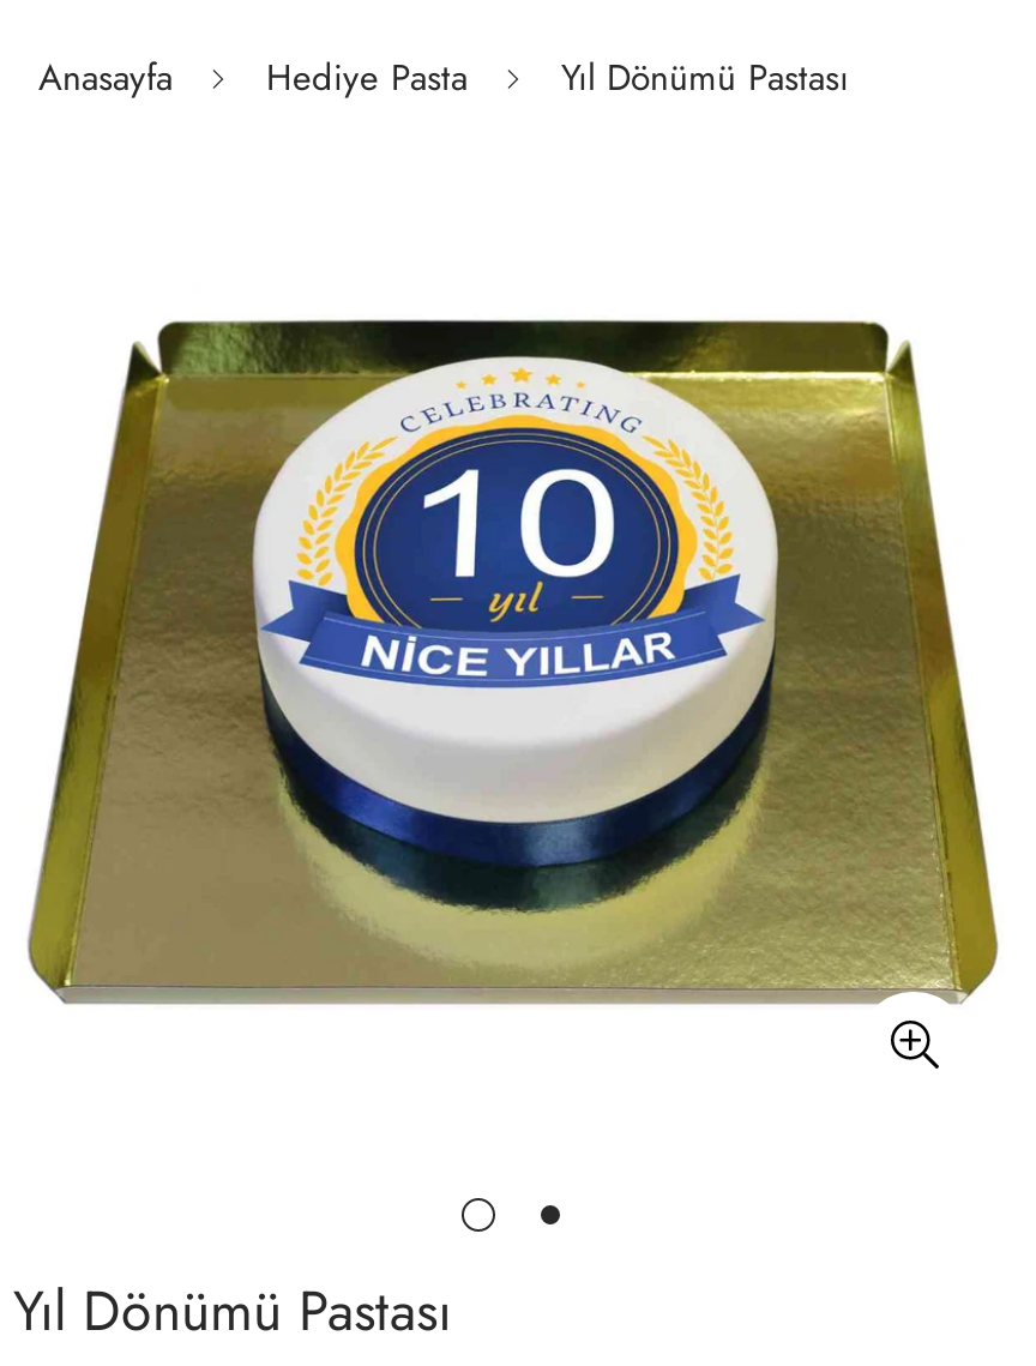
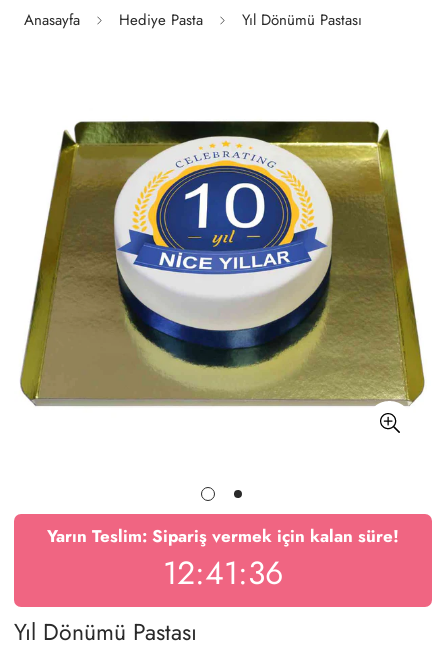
none -> [47,524,399,596] Yarın Teslim: Sipariş vermek için kalan süre! | 12:41:36

